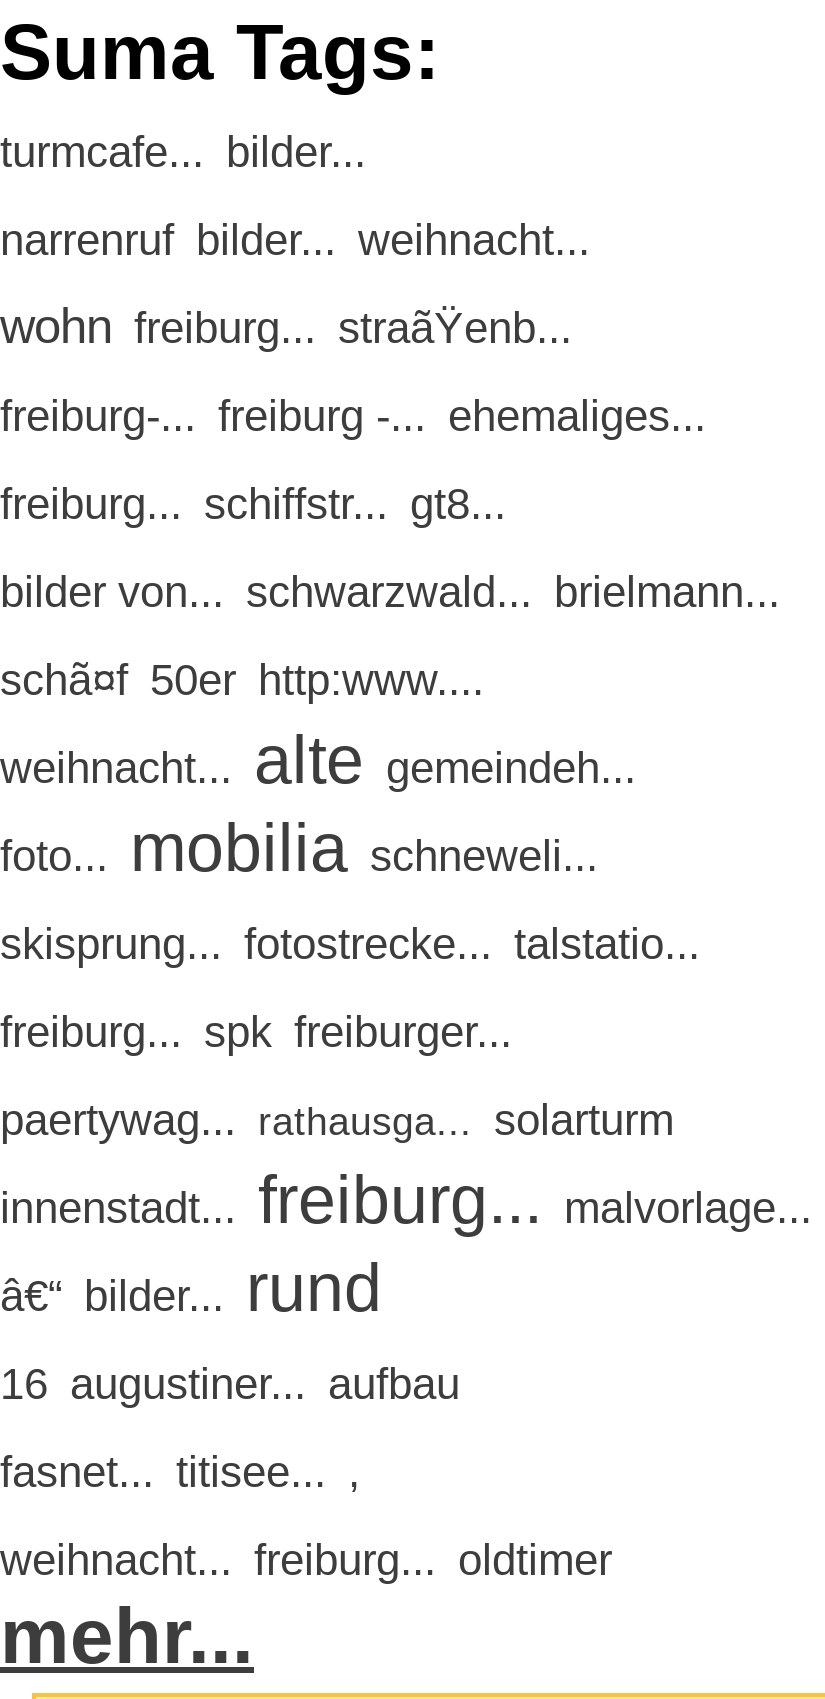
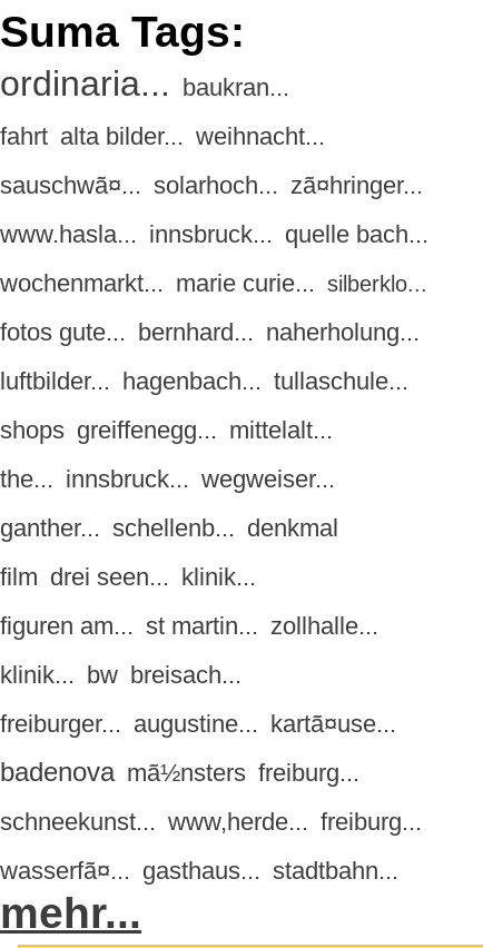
[0,127,812,1585] turmcafe... bilder... | narrenruf bilder... weihnacht... | wohn freiburg... straãŸenb... | freiburg-... freiburg -... ehemaliges... | freiburg... schiffstr... gt8... | bilder von... schwarzwald... brielmann... | schã¤f 50er http:www.... | weihnacht... alte gemeindeh... | foto... mobilia schneweli... | skisprung... fotostrecke... talstatio... | freiburg... spk freiburger... | paertywag... rathausga... solarturm | innenstadt... freiburg... malvorlage... | â€“ bilder... rund | 16 augustiner... aufbau | fasnet... titisee... , | weihnacht... freiburg... oldtimer -> [0,64,428,885] ordinaria... baukran... | fahrt alta bilder... weihnacht... | sauschwã¤... solarhoch... zã¤hringer... | www.hasla... innsbruck... quelle bach... | wochenmarkt... marie curie... silberklo... | fotos gute... bernhard... naherholung... | luftbilder... hagenbach... tullaschule... | shops greiffenegg... mittelalt... | the... innsbruck... wegweiser... | ganther... schellenb... denkmal | film drei seen... klinik... | figuren am... st martin... zollhalle... | klinik... bw breisach... | freiburger... augustine... kartã¤use... | badenova mã½nsters freiburg... | schneekunst... www,herde... freiburg... | wasserfã¤... gasthaus... stadtbahn...

